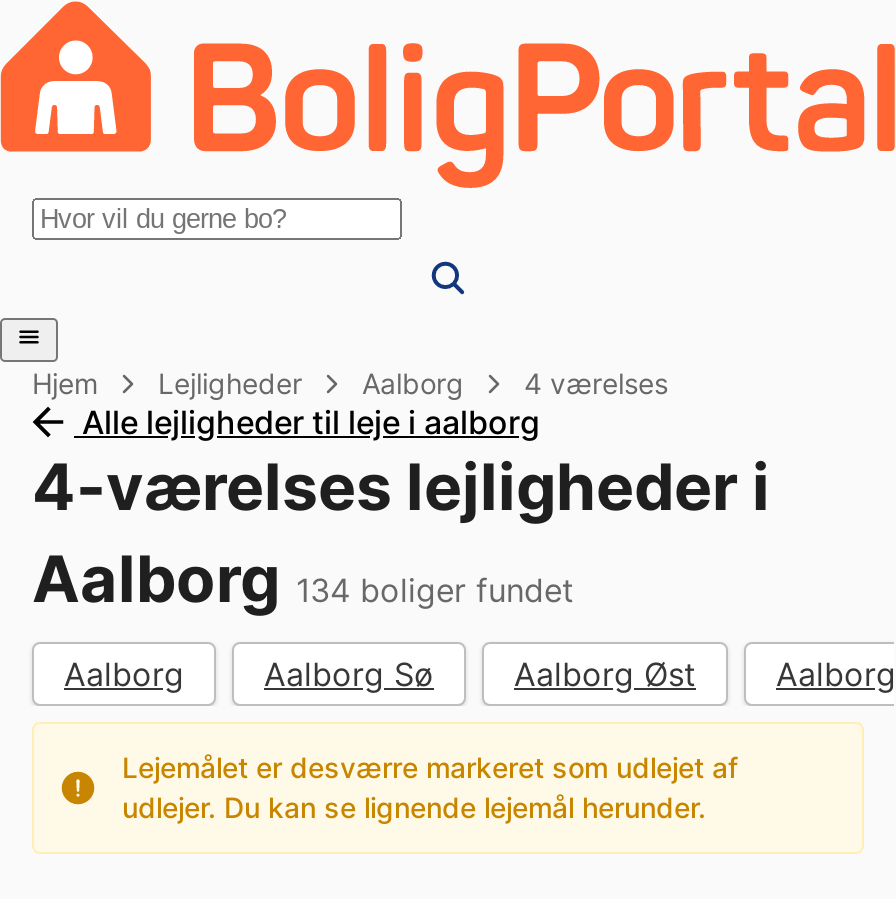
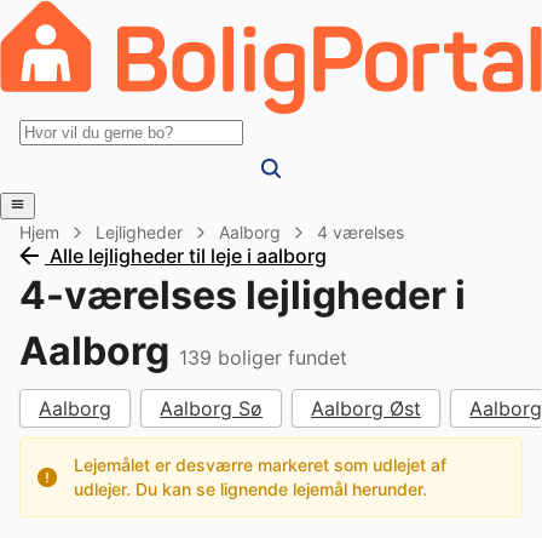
[32,540,574,618] Aalborg 134 boliger fundet -> [19,327,347,374] Aalborg 139 boliger fundet

